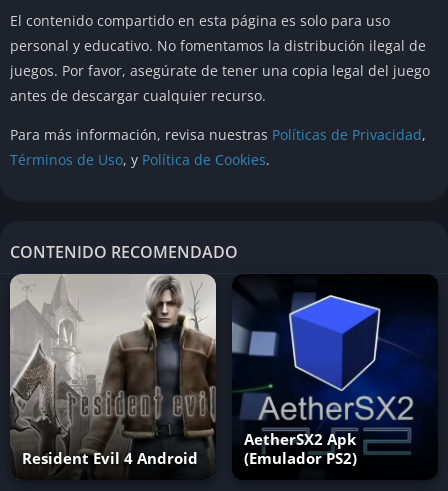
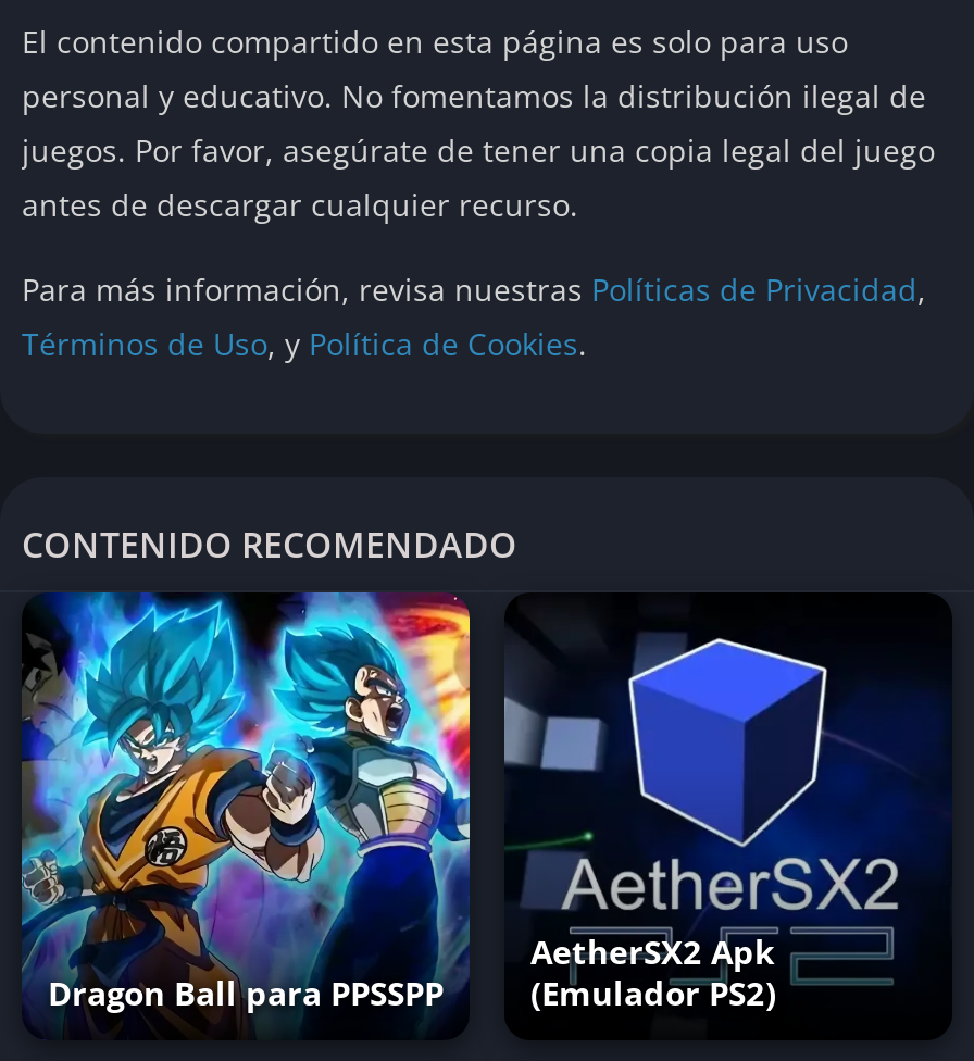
[9,273,217,468] [image] | Resident Evil 4 Android -> [20,590,472,1014] [image] | Dragon Ball para PPSSPP

